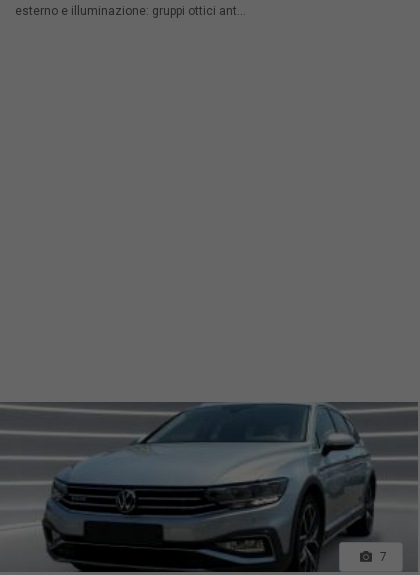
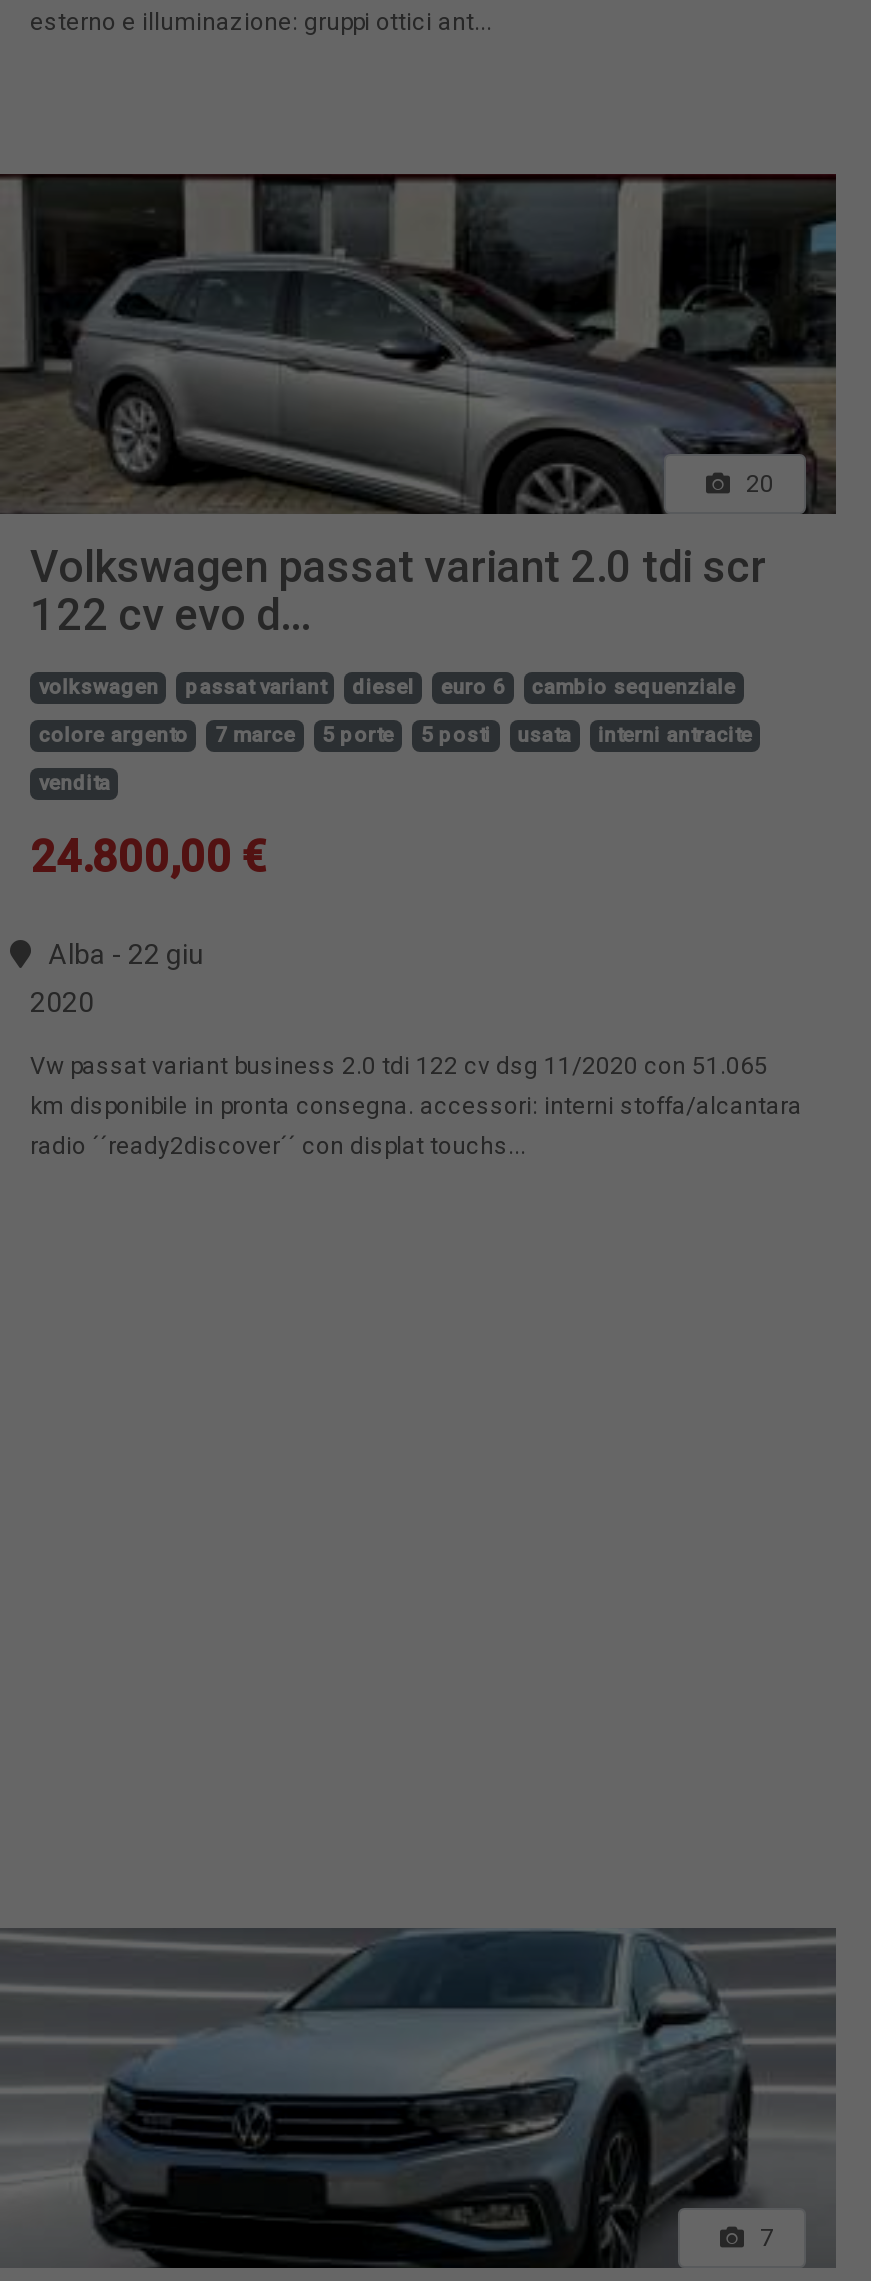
none -> [6,172,838,1160] [image] | 20 | Volkswagen passat variant 2.0 tdi scr | 122 cv evo d... | volkswagen | passat variant | diesel | euro 6 | cambio sequenziale | colore argento | 7 marce | 5 porte | 5 posti | usata | interni antracite | vendita | 24.800,00 € | Alba - 22 giu | 2020 | Vw passat variant business 2.0 tdi 122 cv dsg 11/2020 con 51.065 | km disponibile in pronta consegna. accessori: interni stoffa/alcantara | radio ´´ready2discover´´ con displat touchs...

